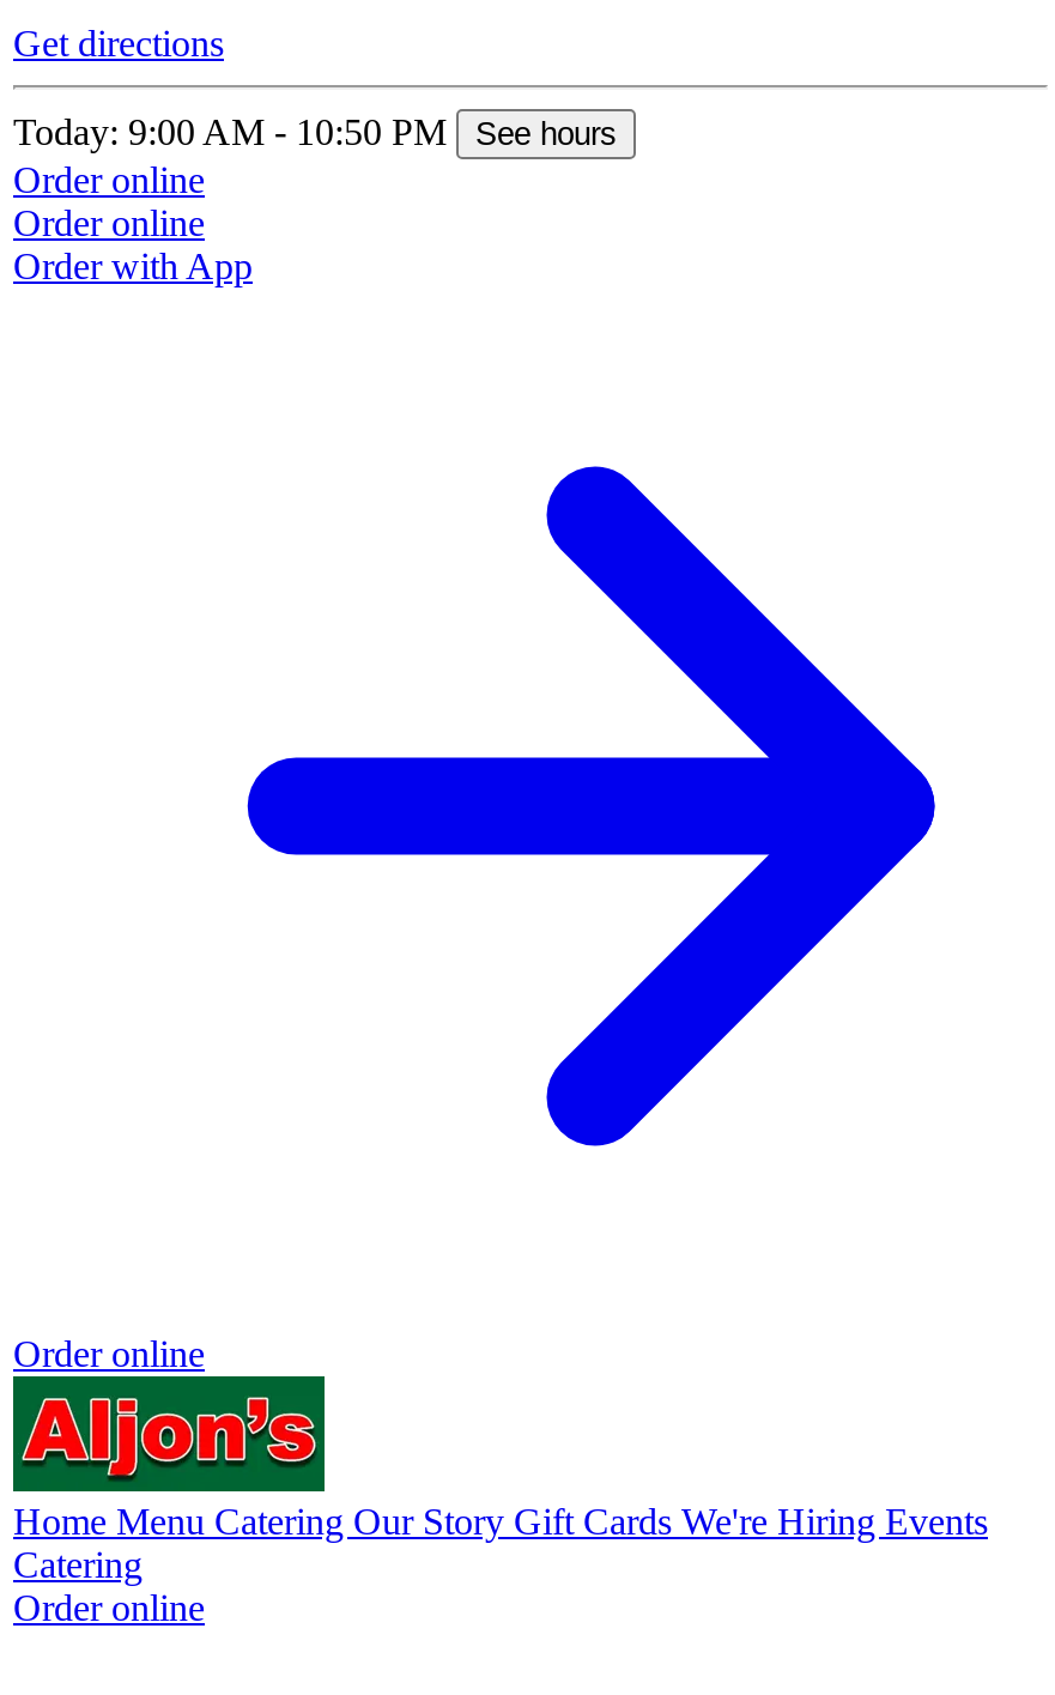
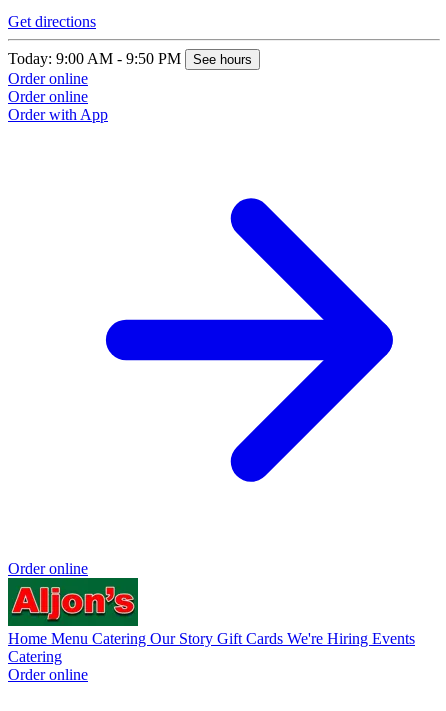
[13,113,617,154] Today: 9:00 AM - 10:50 PM See hours -> [8,50,252,67] Today: 9:00 AM - 9:50 PM See hours

